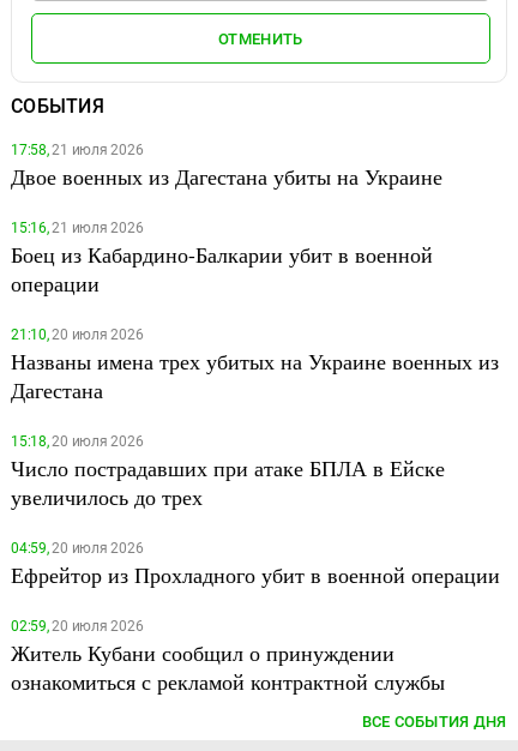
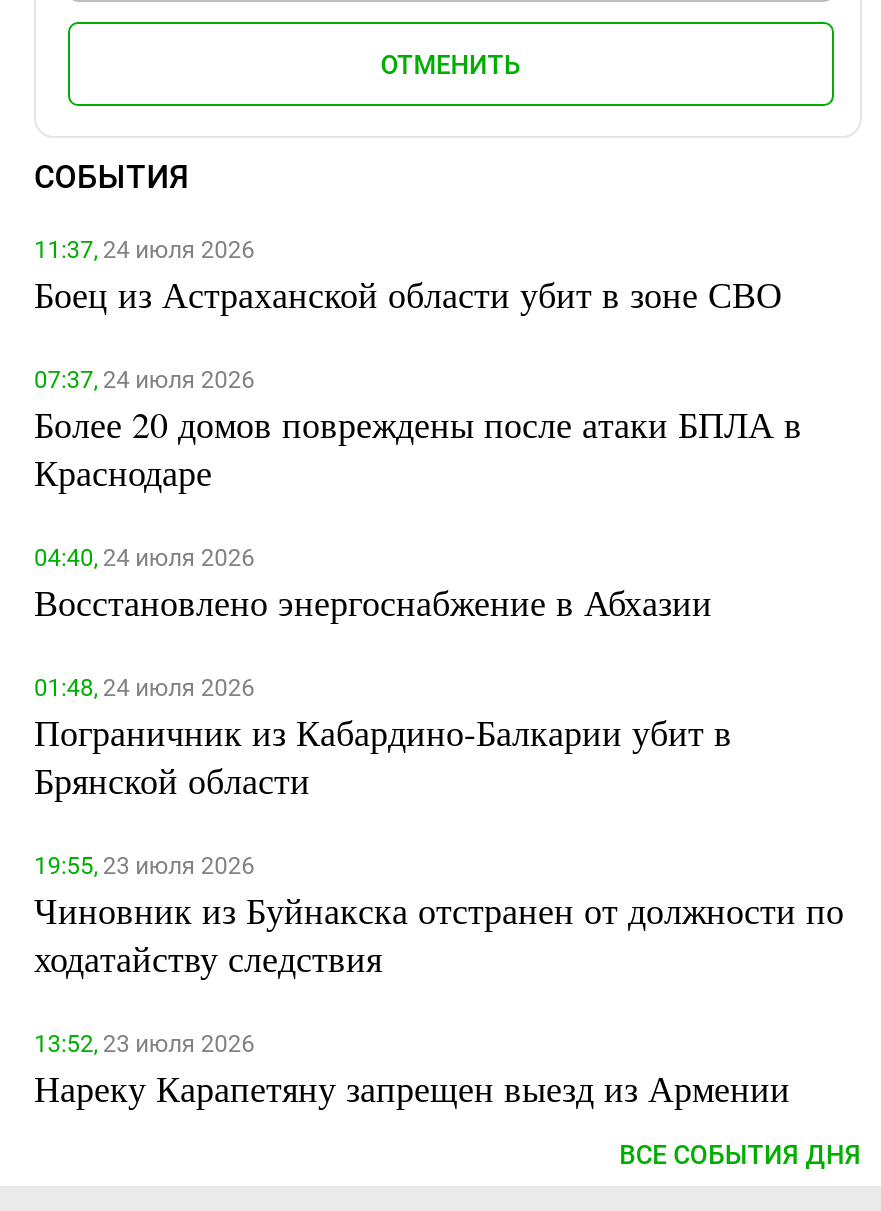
[11,142,442,191] 17:58, 21 июля 2026 | Двое военных из Дагестана убиты на Украине -> [34,236,782,318] 11:37, 24 июля 2026 | Боец из Астраханской области убит в зоне СВО
[11,220,433,298] 15:16, 21 июля 2026 | Боец из Кабардино-Балкарии убит в военной | операции -> [34,366,802,496] 07:37, 24 июля 2026 | Более 20 домов повреждены после атаки БПЛА в | Краснодаре
[11,326,499,404] 21:10, 20 июля 2026 | Названы имена трех убитых на Украине военных из | Дагестана -> [34,544,712,626] 04:40, 24 июля 2026 | Восстановлено энергоснабжение в Абхазии
[11,433,445,511] 15:18, 20 июля 2026 | Число пострадавших при атаке БПЛА в Ейске | увеличилось до трех -> [34,674,732,804] 01:48, 24 июля 2026 | Пограничник из Кабардино-Балкарии убит в | Брянской области
[11,540,500,589] 04:59, 20 июля 2026 | Ефрейтор из Прохладного убит в военной операции -> [34,852,844,982] 19:55, 23 июля 2026 | Чиновник из Буйнакска отстранен от должности по | ходатайству следствия
[11,618,445,696] 02:59, 20 июля 2026 | Житель Кубани сообщил о принуждении | ознакомиться с рекламой контрактной службы -> [34,1030,790,1112] 13:52, 23 июля 2026 | Нареку Карапетяну запрещен выезд из Армении

